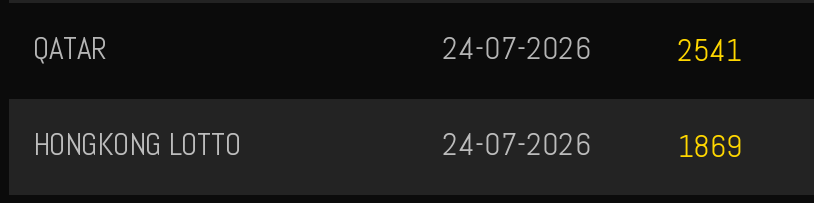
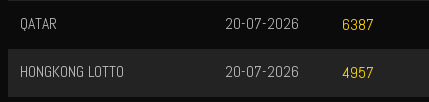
[442,30,590,70] 24-07-2026 -> [225,14,299,34] 20-07-2026
[678,31,742,71] 2541 -> [342,15,374,35] 6387
[442,126,590,166] 24-07-2026 -> [225,62,299,82] 20-07-2026
[678,127,742,167] 1869 -> [342,63,374,83] 4957

